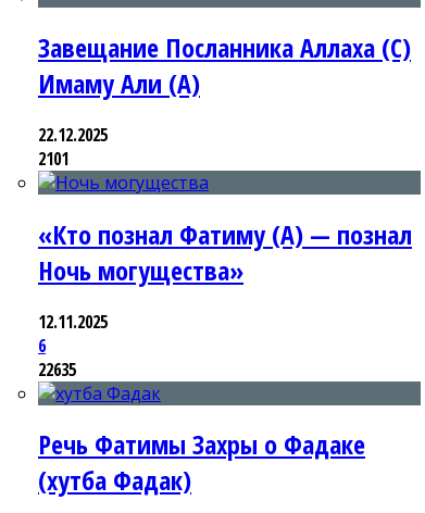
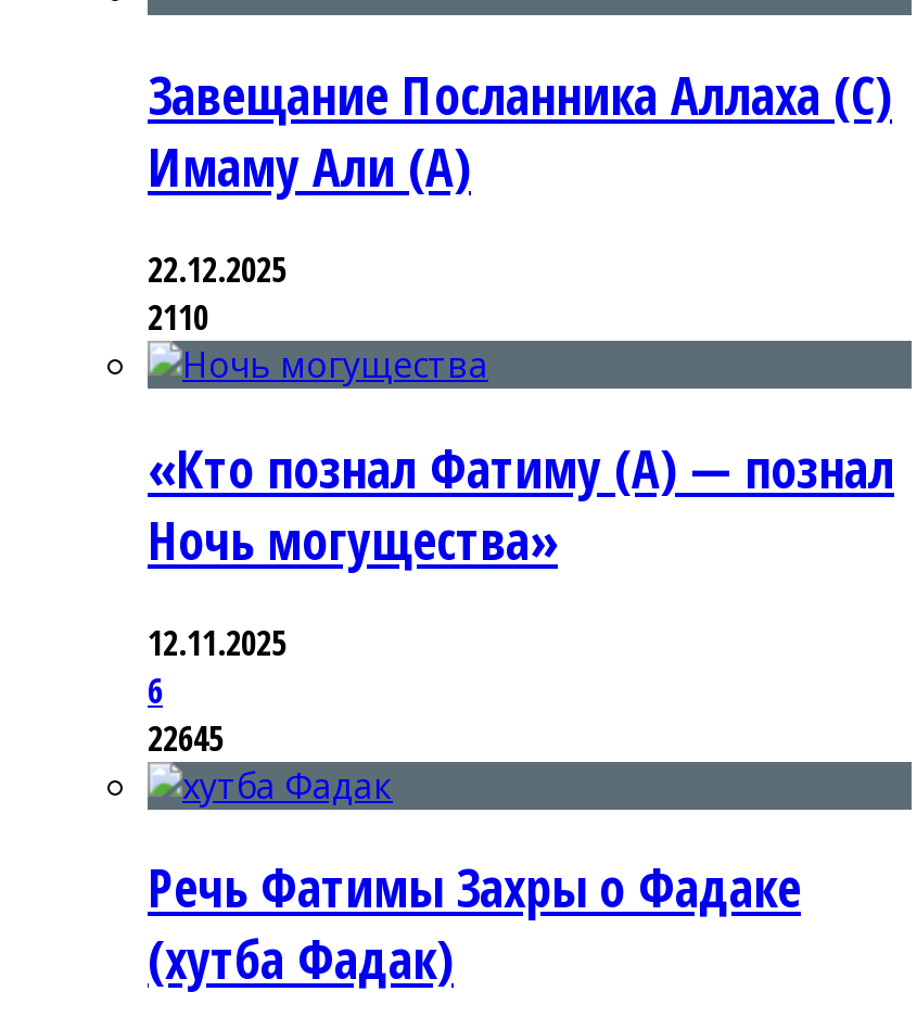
[38,147,68,170] 2101 -> [148,293,208,340] 2110
[38,357,76,381] 22635 -> [148,713,224,761] 22645

